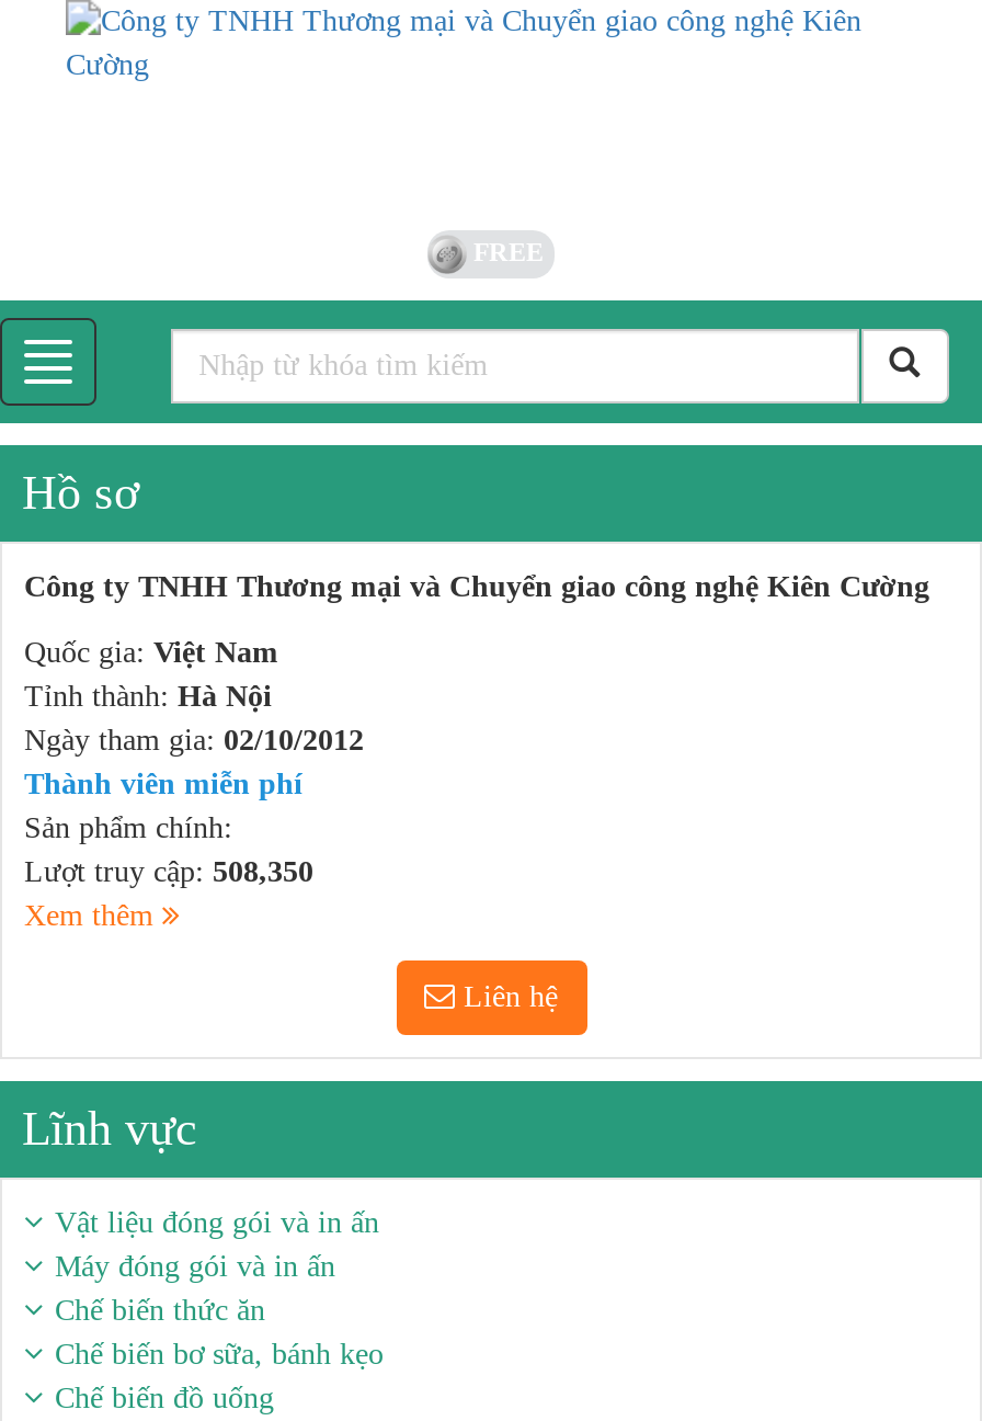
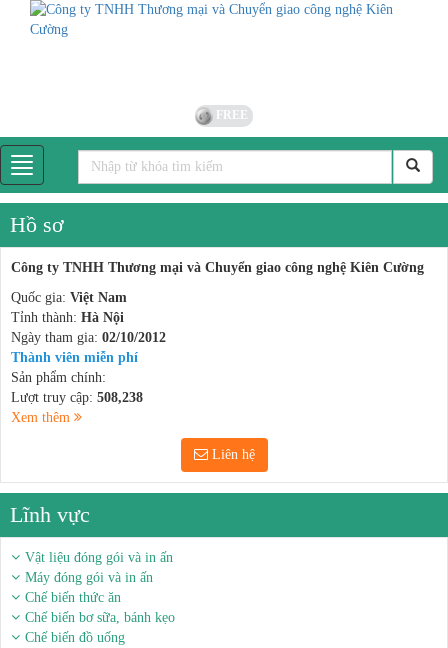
[24,855,313,888] Lượt truy cập: 508,350 -> [11,390,143,405] Lượt truy cập: 508,238

